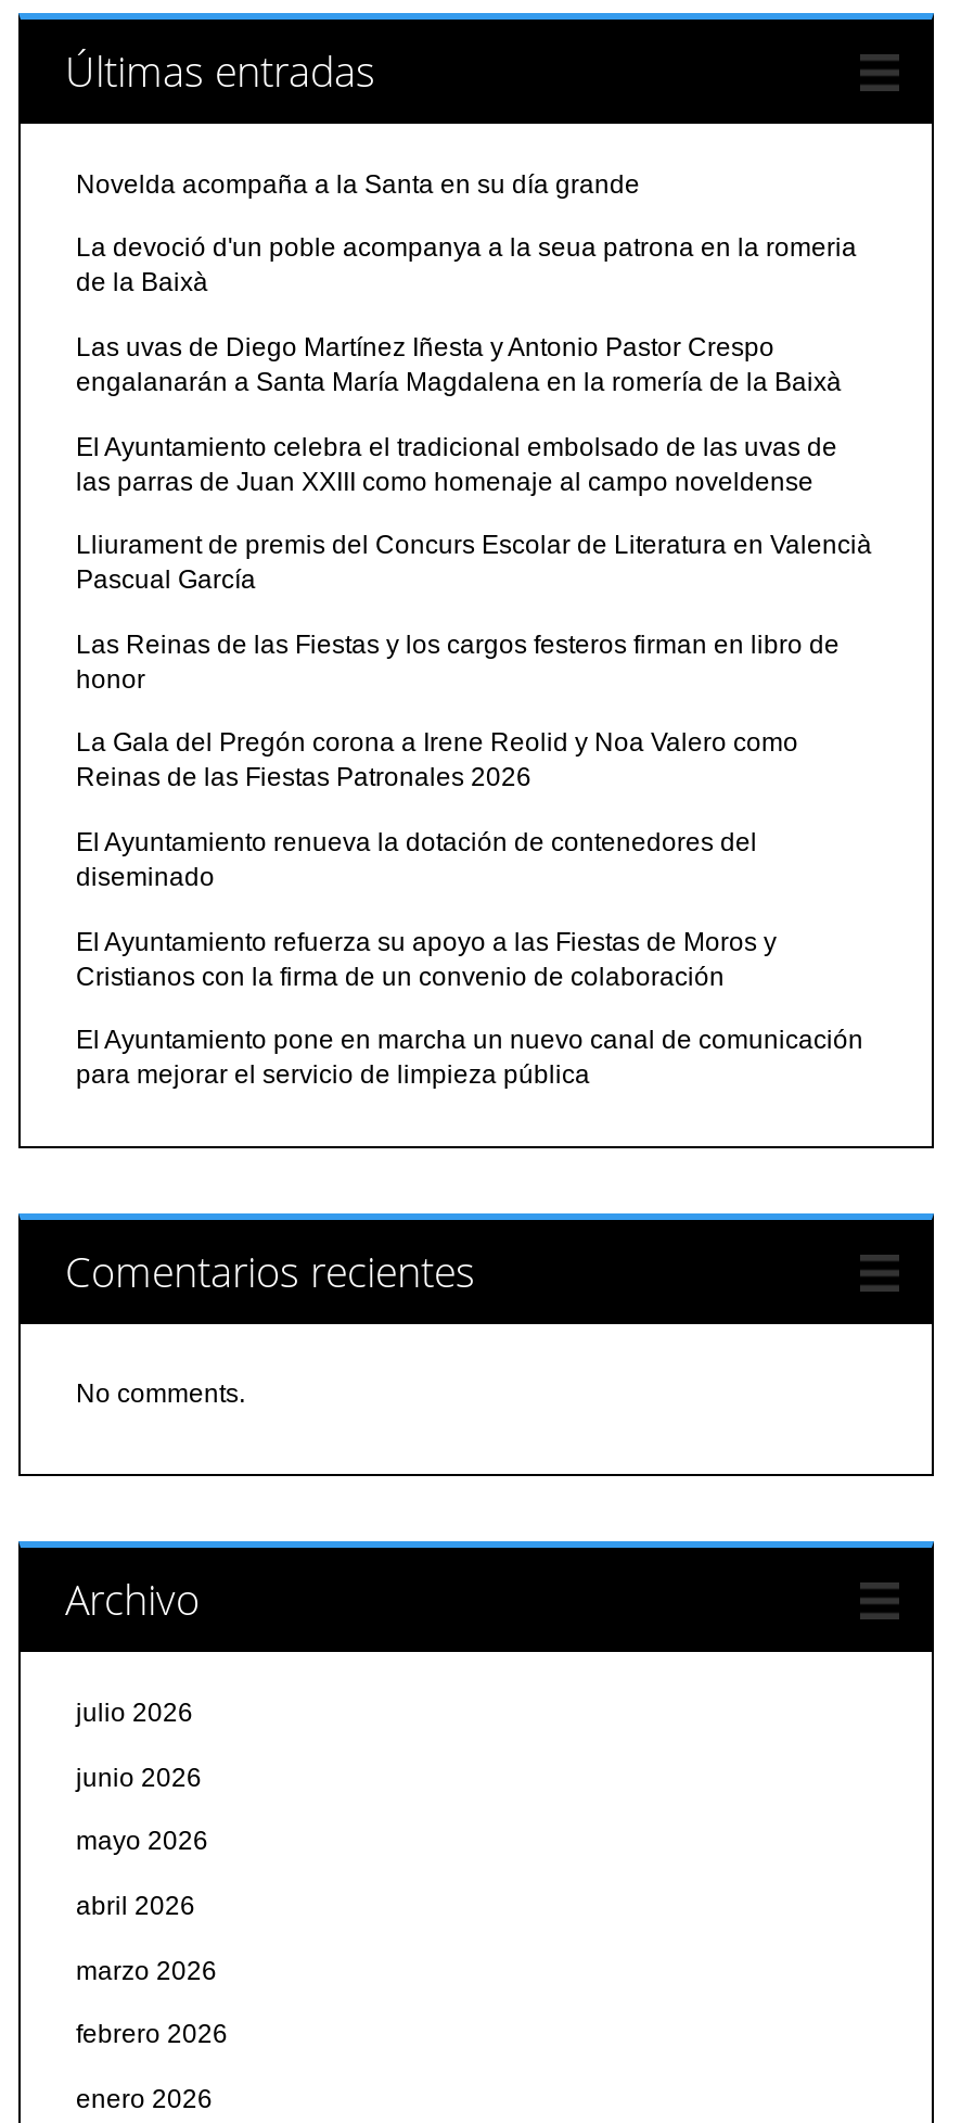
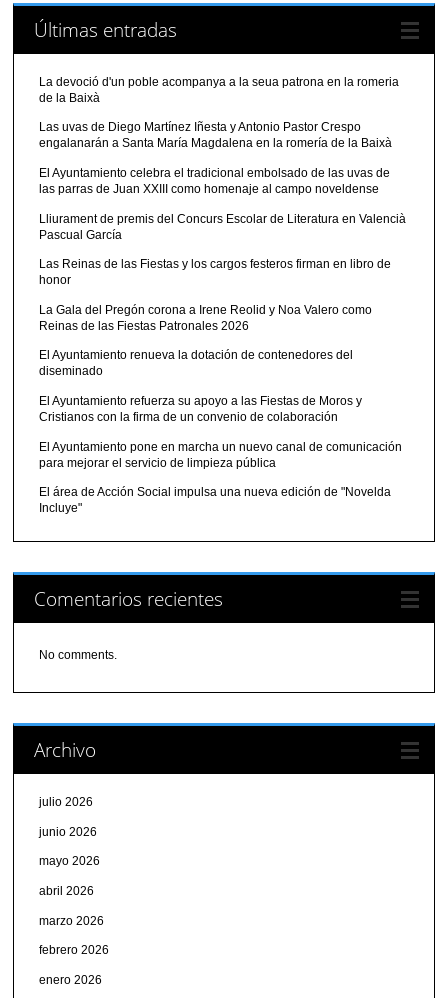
[76,169,640,199] Novelda acompaña a la Santa en su día grande -> none
moved [76,233,872,1090] -> [39,75,406,470]: La devoció d'un poble acompanya a la seua patrona en la romeria | de la Baixà | Las uvas de Diego Martínez Iñesta y Antonio Pastor Crespo | ... | El Ayuntamiento pone en marcha un nuevo canal de comunicación | para mejorar el servicio de limpieza pública
none -> [39,485,391,515] El área de Acción Social impulsa una nueva edición de "Novelda | Incluye"

